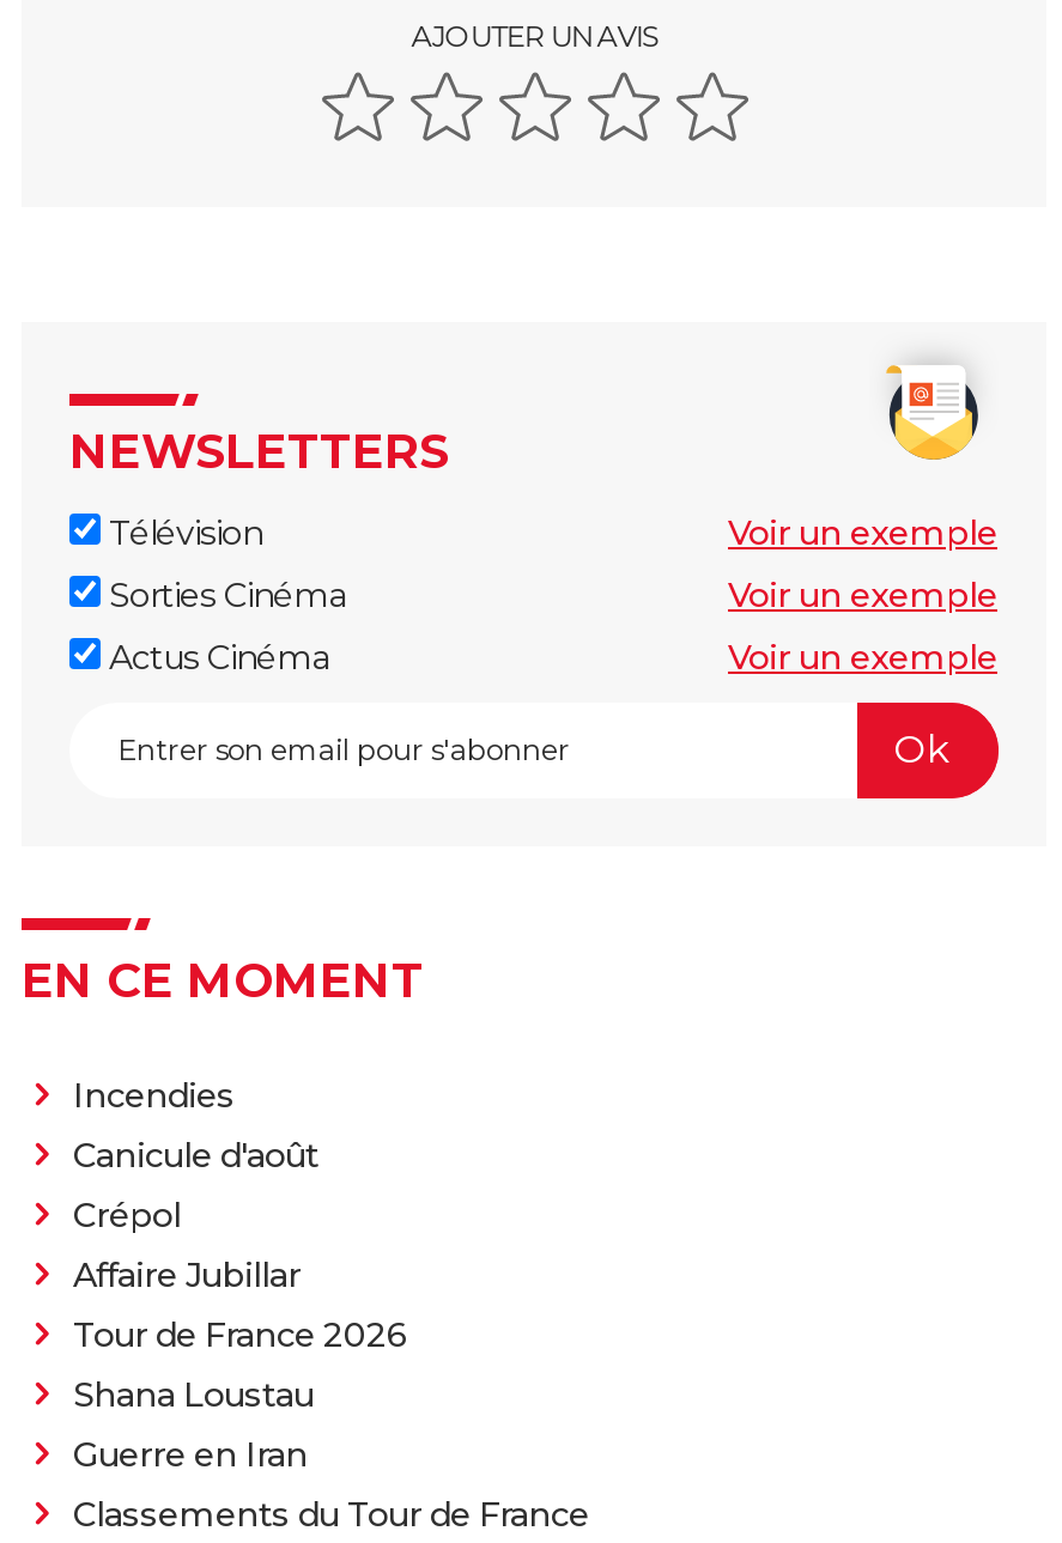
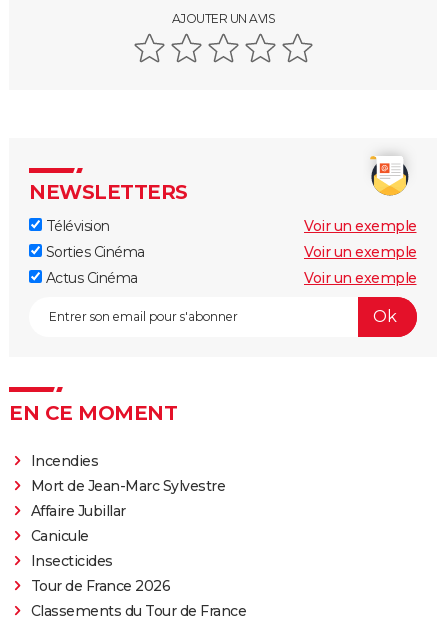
[73,1133,318,1236] Canicule d'août | Crépol -> [30,477,225,495] Mort de Jean-Marc Sylvestre
none -> [30,527,112,570] Canicule | Insecticides
moved [73,1312,407,1356] -> [30,577,170,595]: Tour de France 2026
[73,1372,314,1475] Shana Loustau | Guerre en Iran -> none

